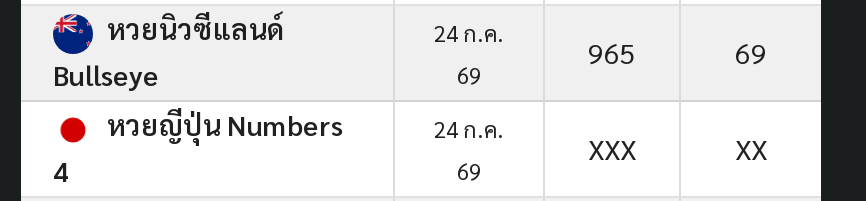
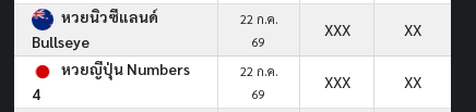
[434,18,504,48] 24 ก.ค. -> [240,11,278,27] 22 ก.ค.
[588,34,767,70] 965 | 69 -> [324,19,421,39] XXX | XX
[434,114,504,144] 24 ก.ค. -> [240,63,278,79] 22 ก.ค.

